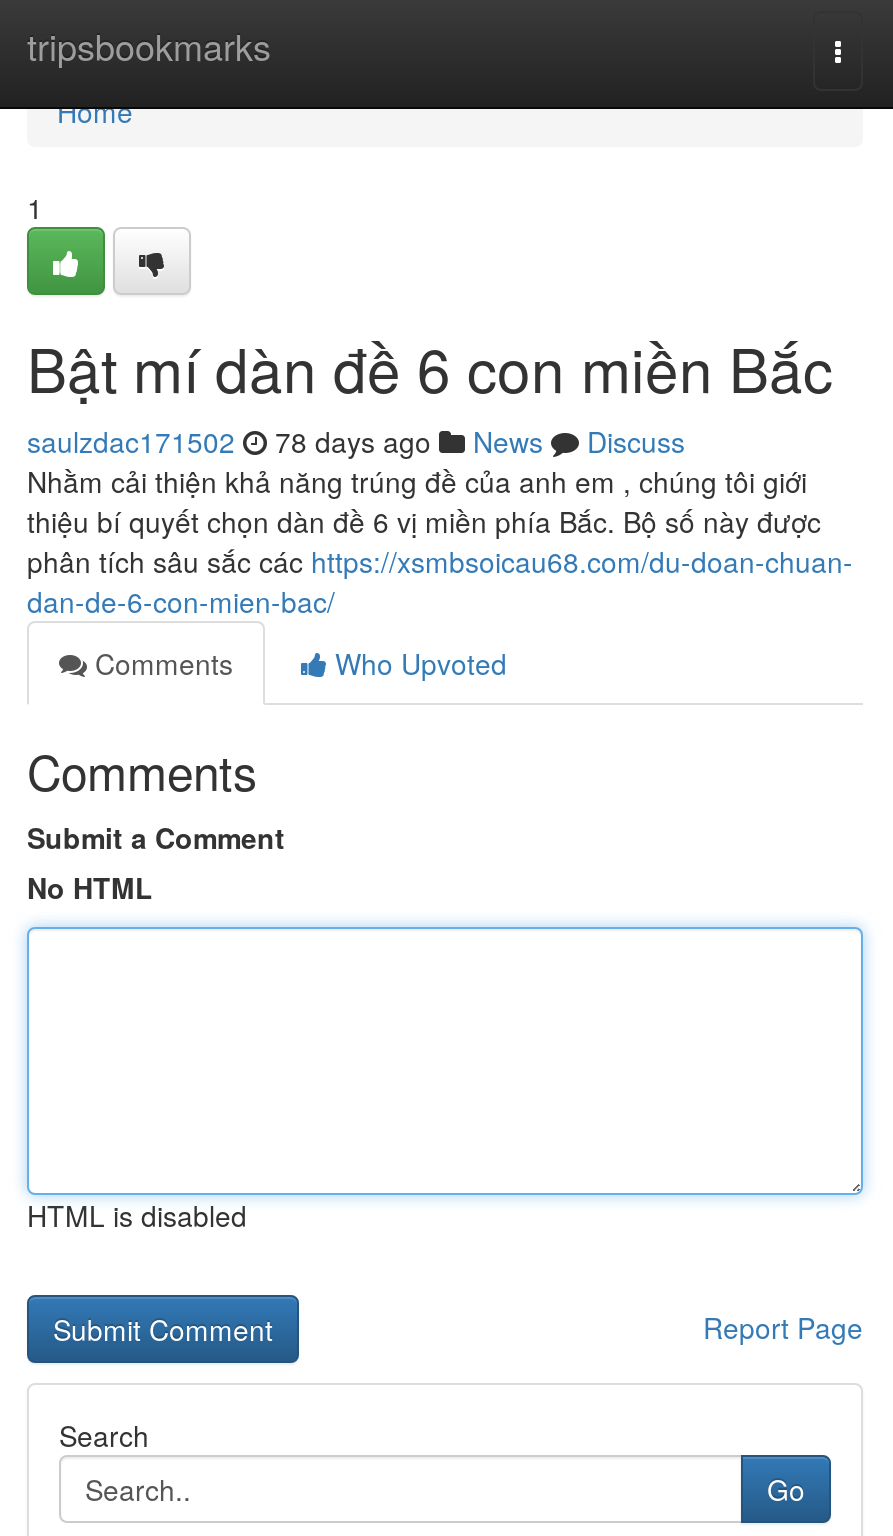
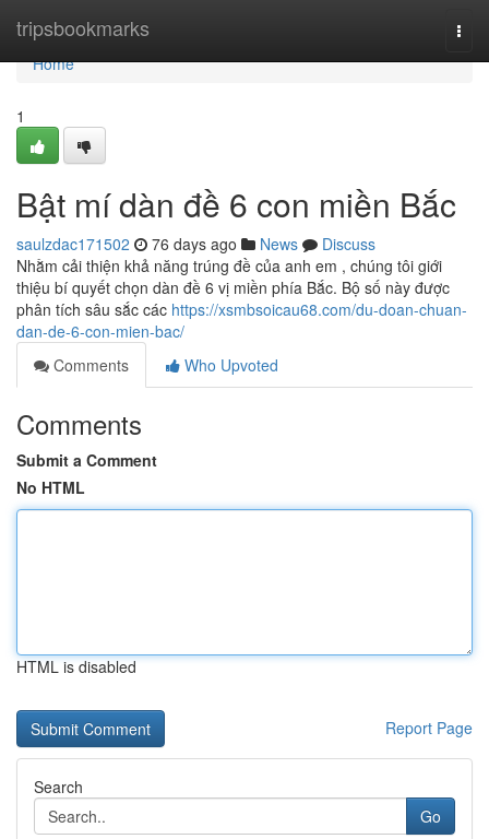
[27,421,685,461] saulzdac171502 78 days ago News Discuss -> [16,233,375,255] saulzdac171502 76 days ago News Discuss

